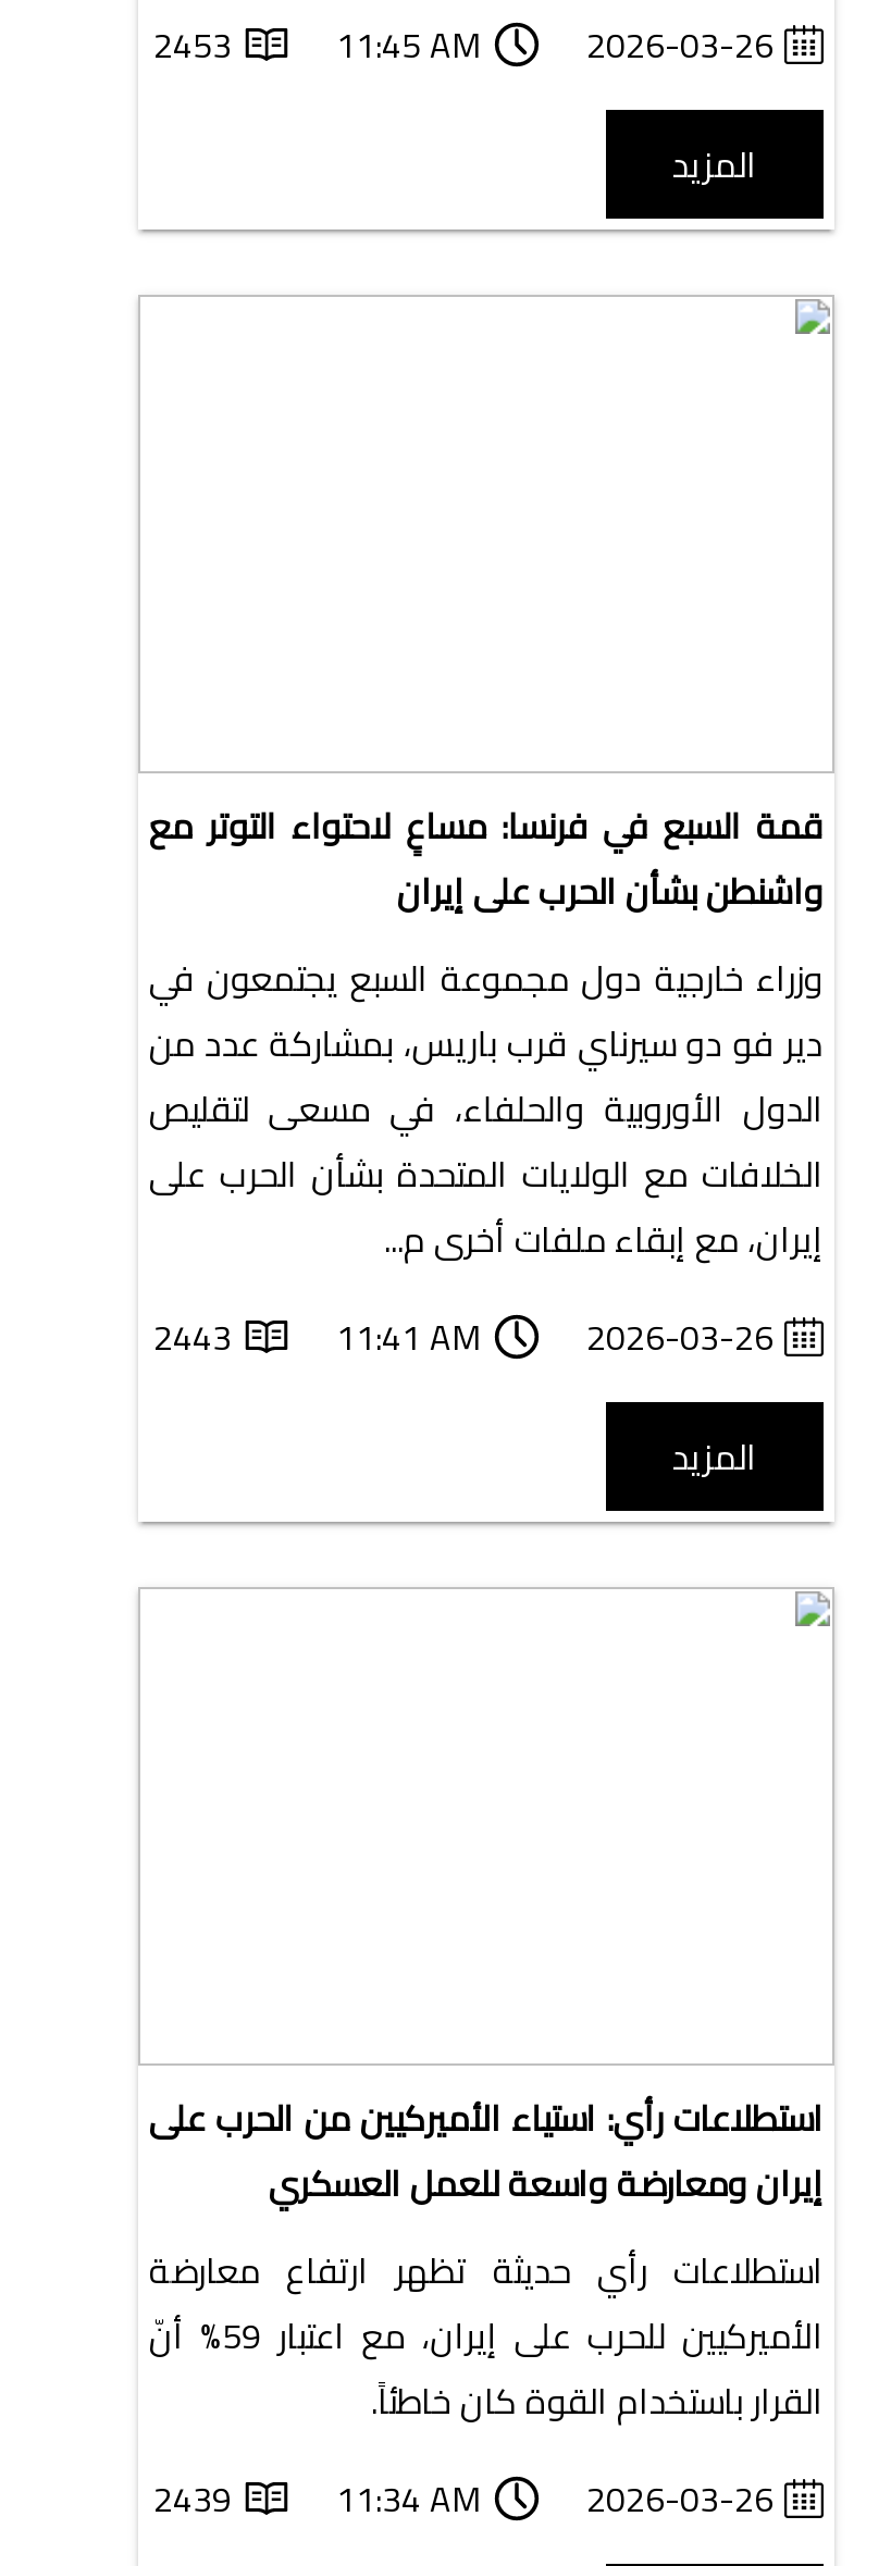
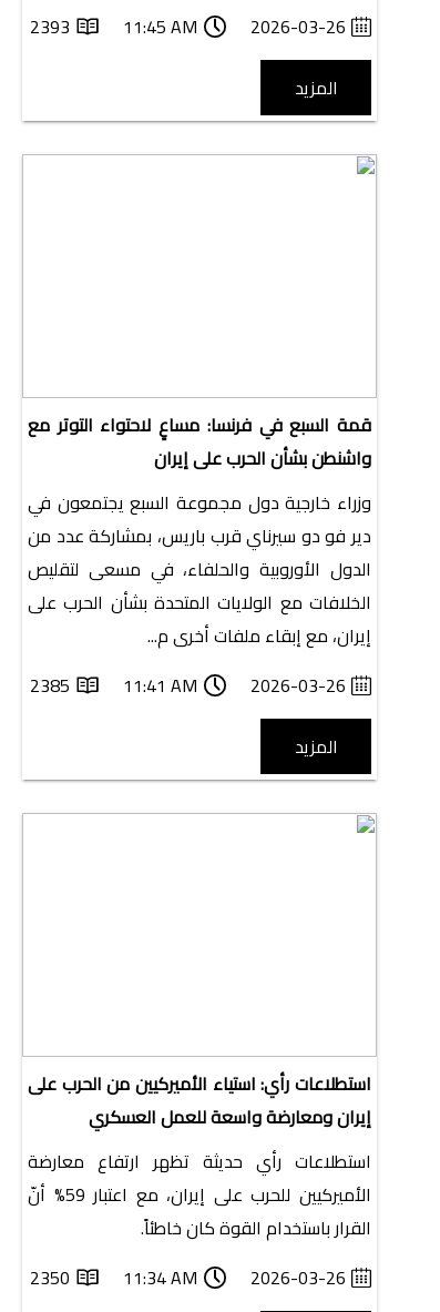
[153,13,774,78] 2453 11:45 AM 2026-03-26 -> [30,10,346,44] 2393 11:45 AM 2026-03-26
[153,1305,774,1370] 2443 11:41 AM 2026-03-26 -> [30,669,346,702] 2385 11:41 AM 2026-03-26
[153,2467,774,2532] 2439 11:34 AM 2026-03-26 -> [30,1261,346,1295] 2350 11:34 AM 2026-03-26

